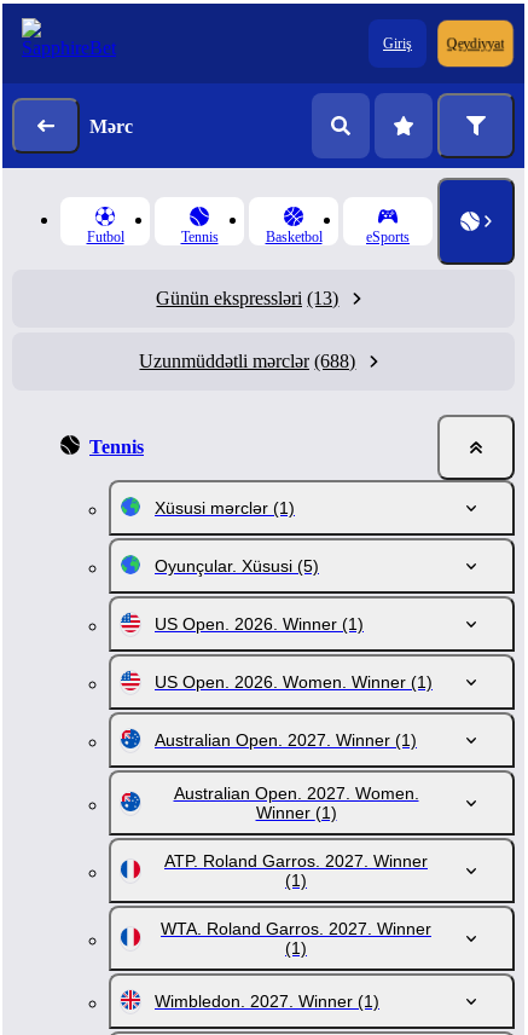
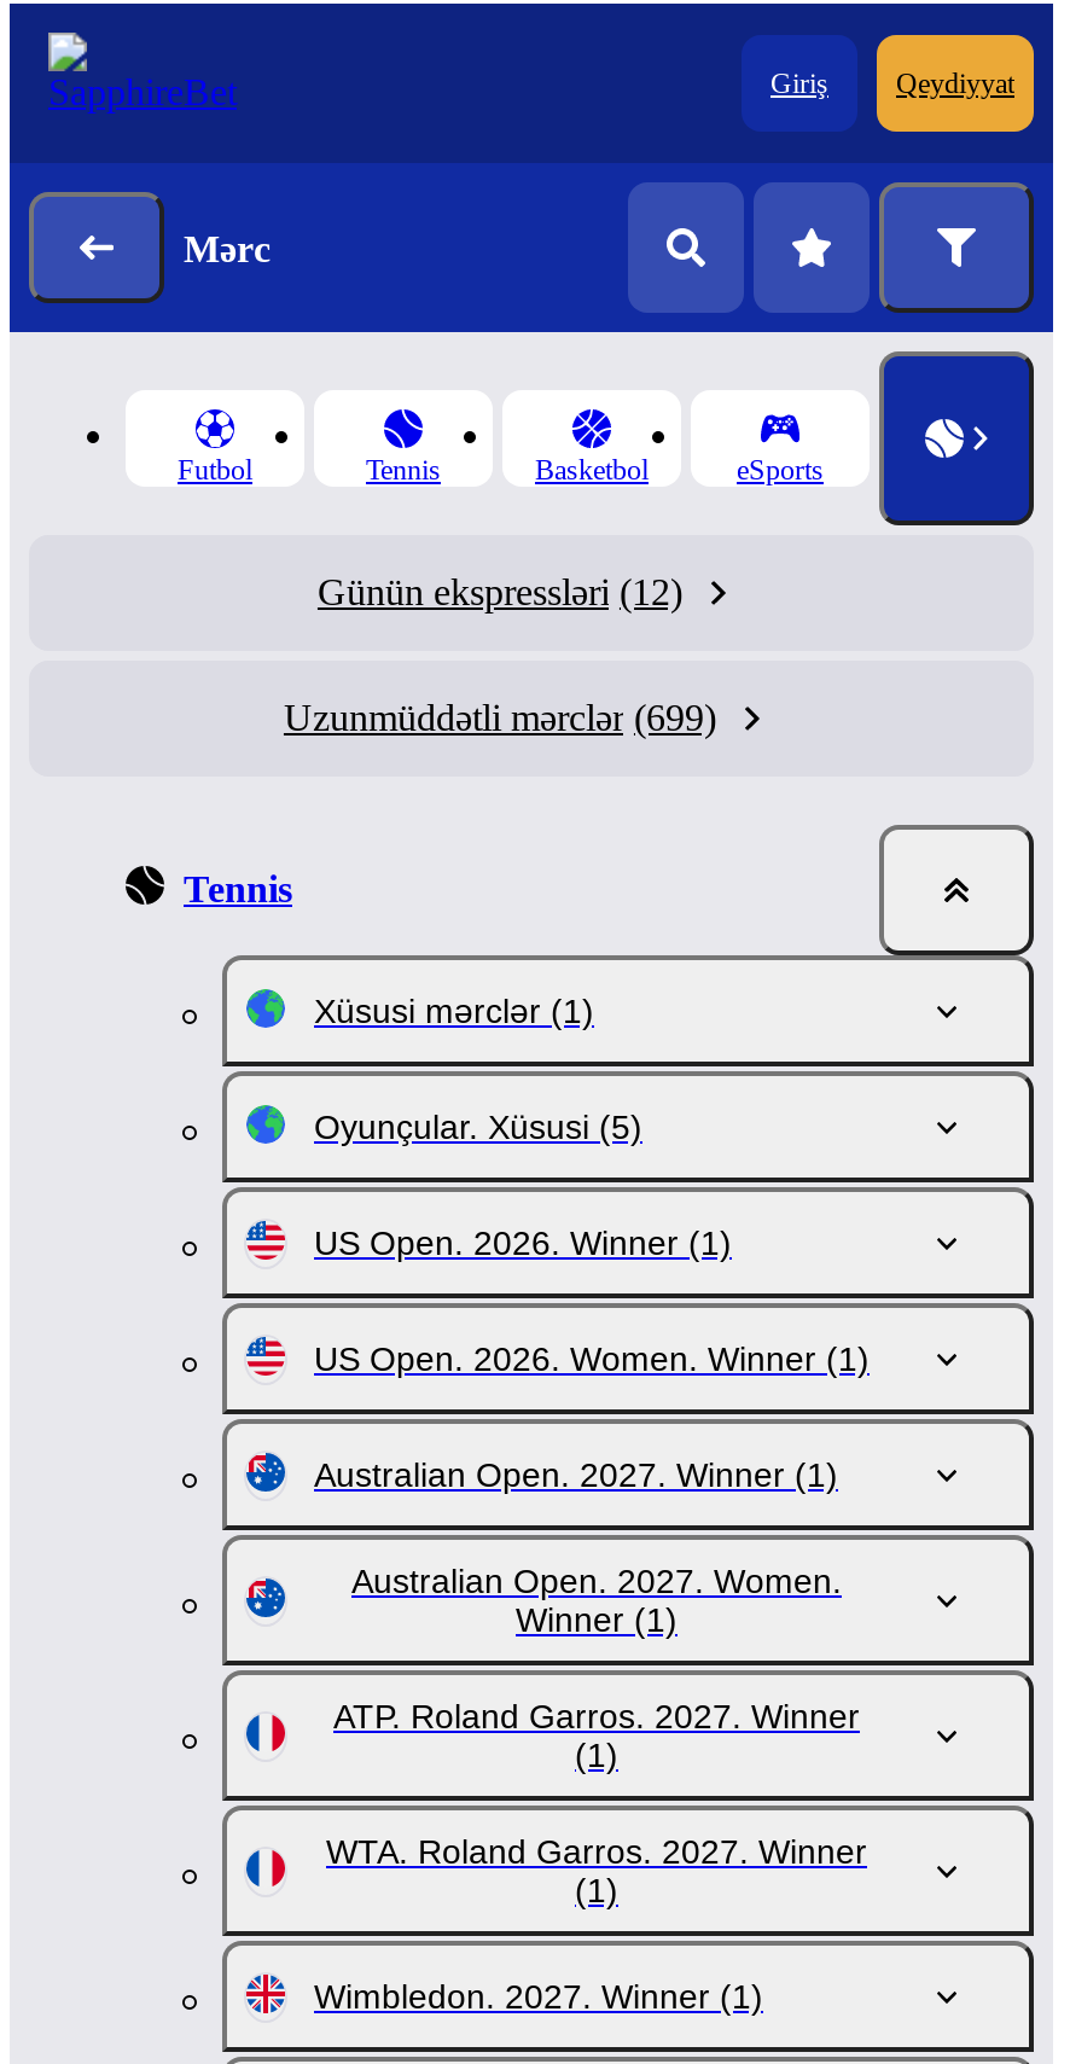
[156,288,339,308] Günün ekspressləri (13) -> [318,571,682,612] Günün ekspressləri (12)
[140,351,356,371] Uzunmüddətli mərclər (688) -> [284,697,716,738] Uzunmüddətli mərclər (699)

